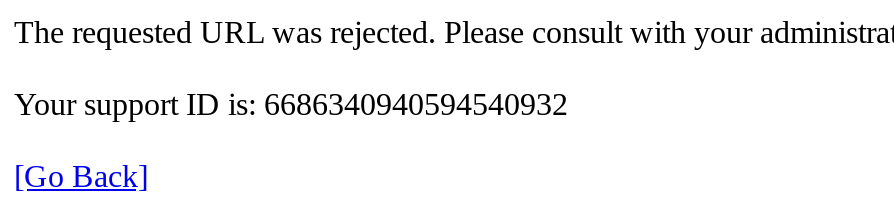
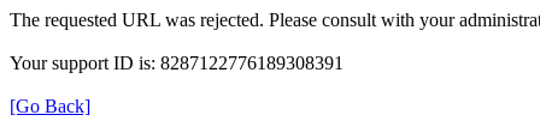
[14,87,568,121] Your support ID is: 6686340940594540932 -> [10,53,344,73] Your support ID is: 8287122776189308391

